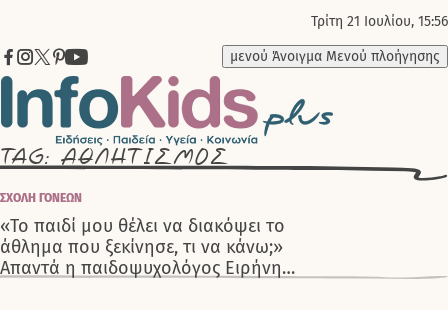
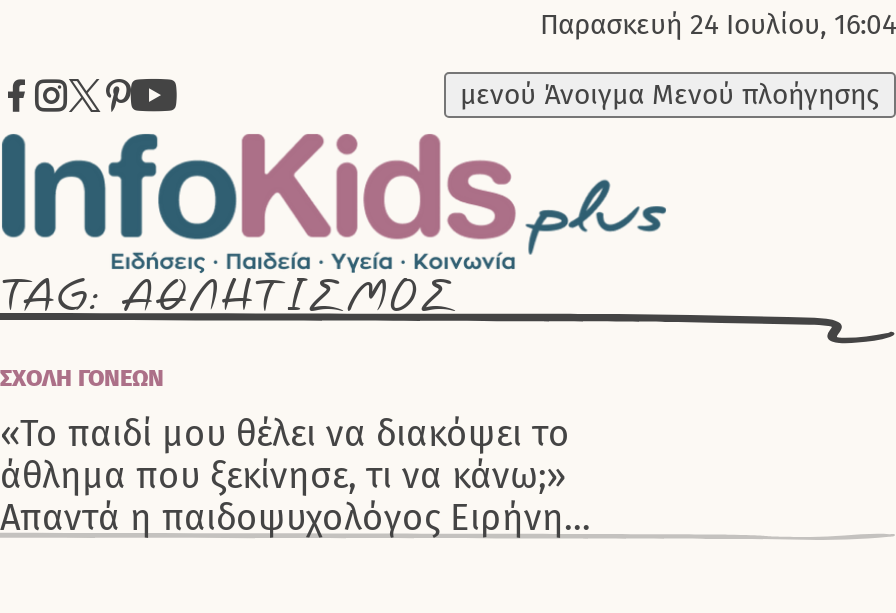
[311,13,448,30] Τρίτη 21 Ιουλίου, 15:56 -> [540,8,896,42] Παρασκευή 24 Ιουλίου, 16:04

